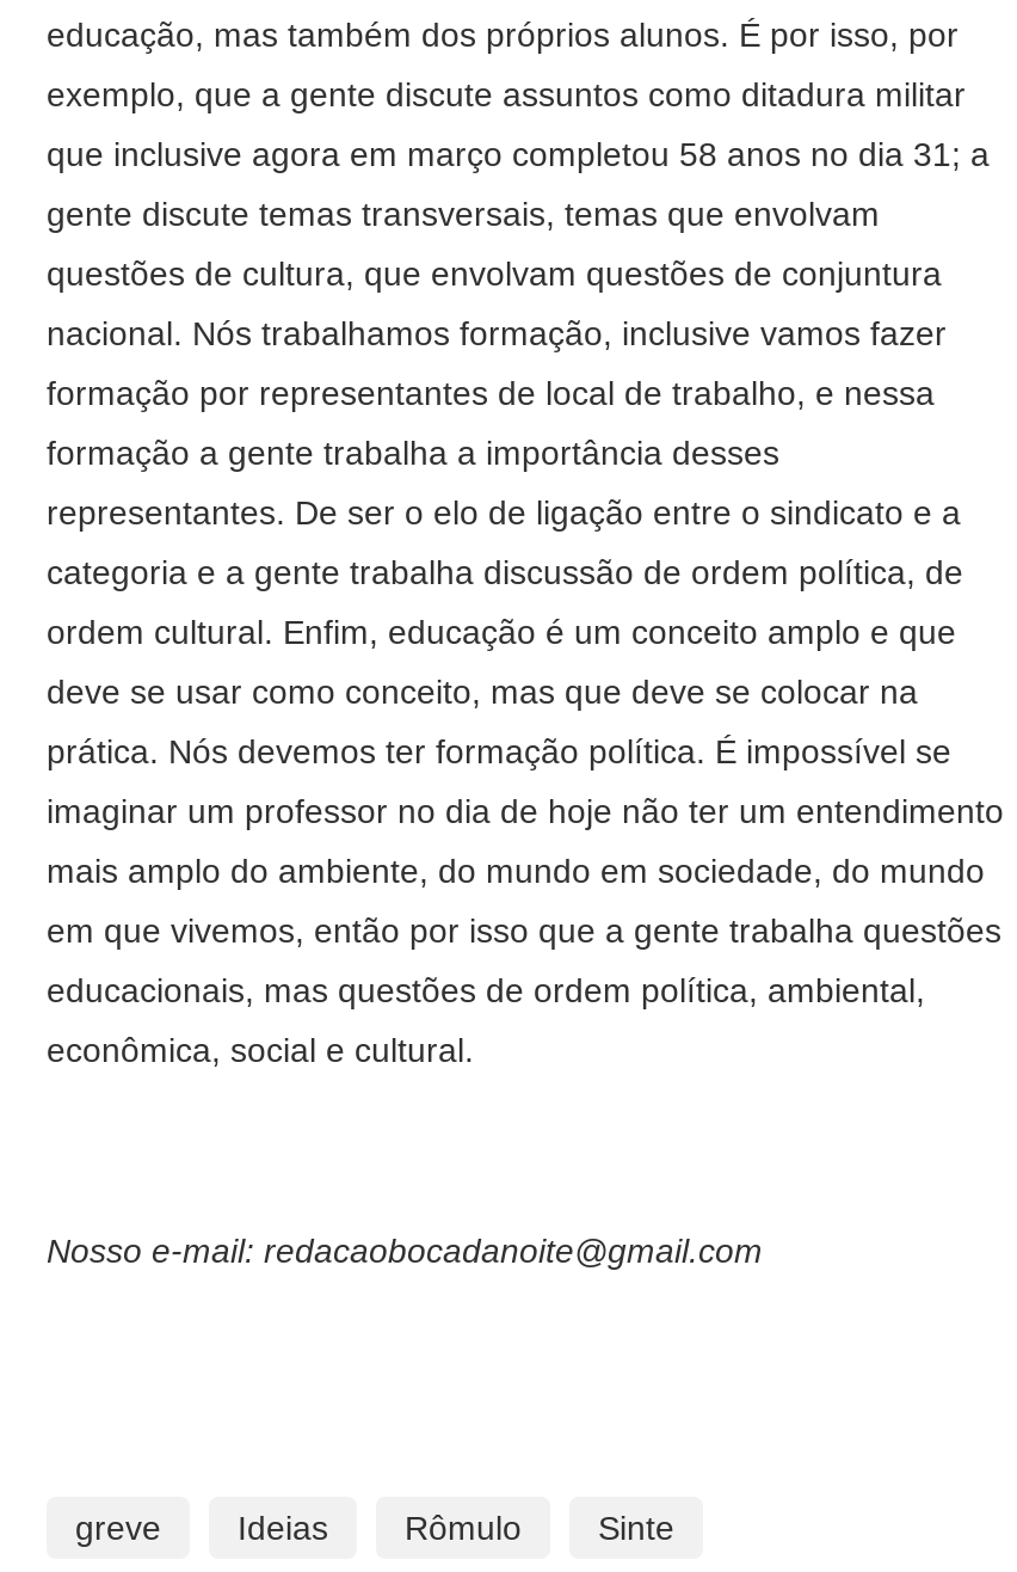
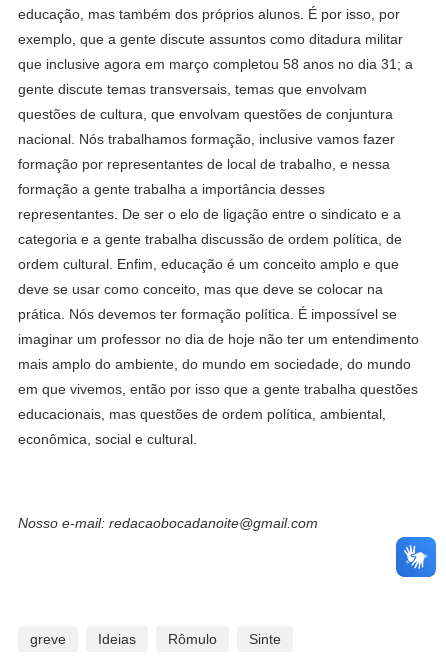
none -> [395,536,437,578] [image]

